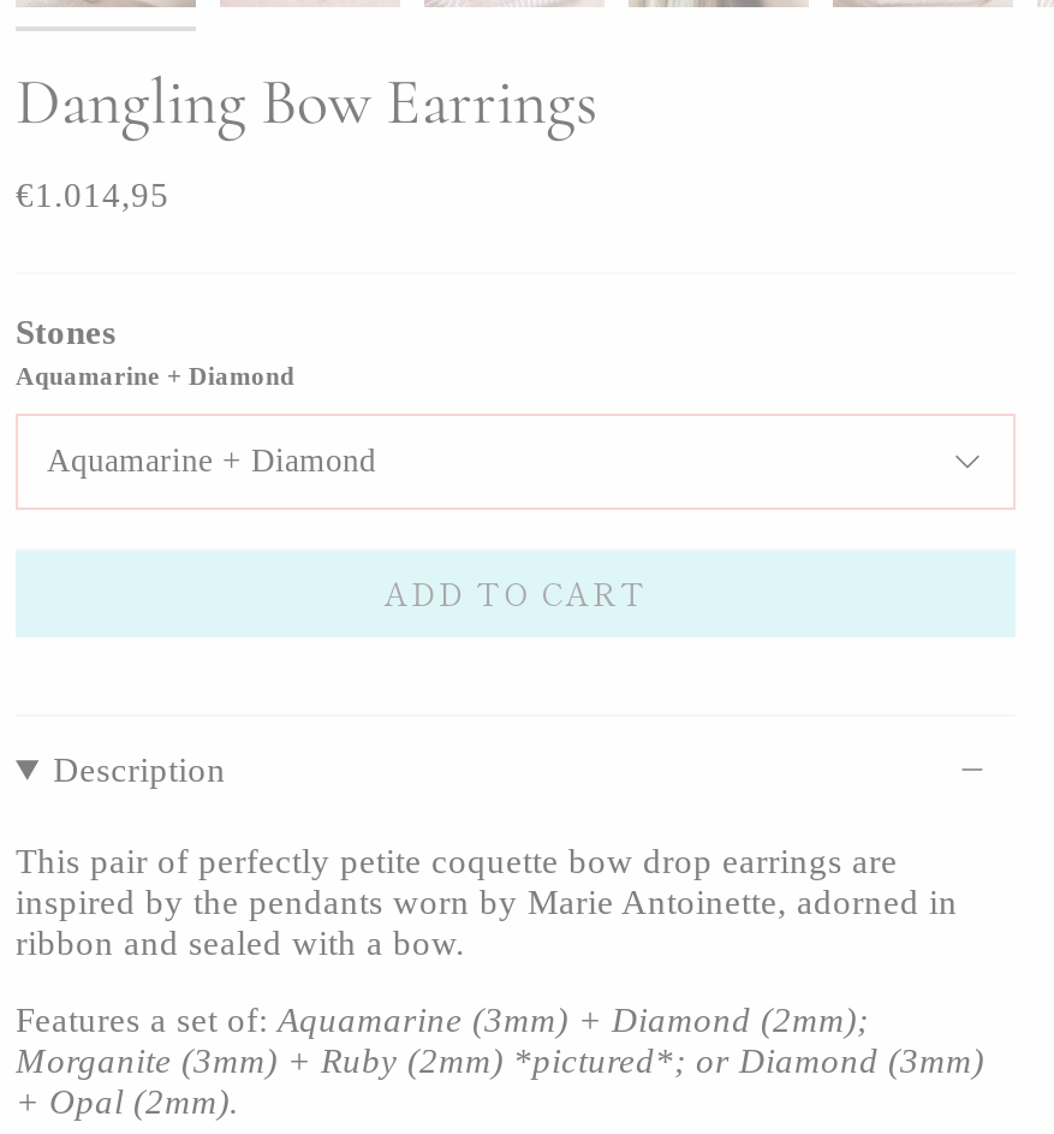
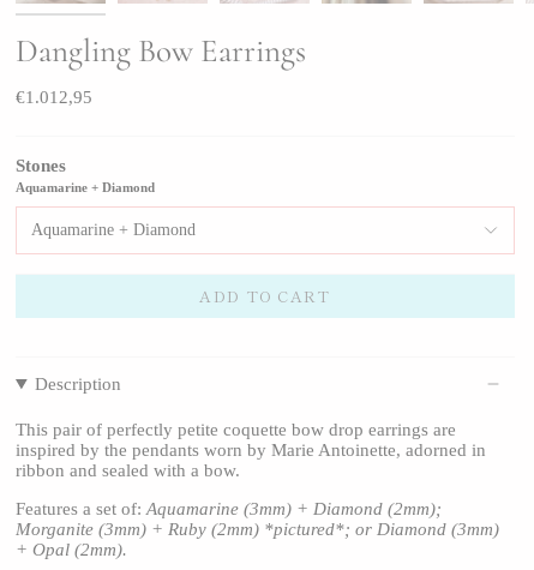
[16,175,169,213] €1.014,95 -> [16,87,92,106] €1.012,95

